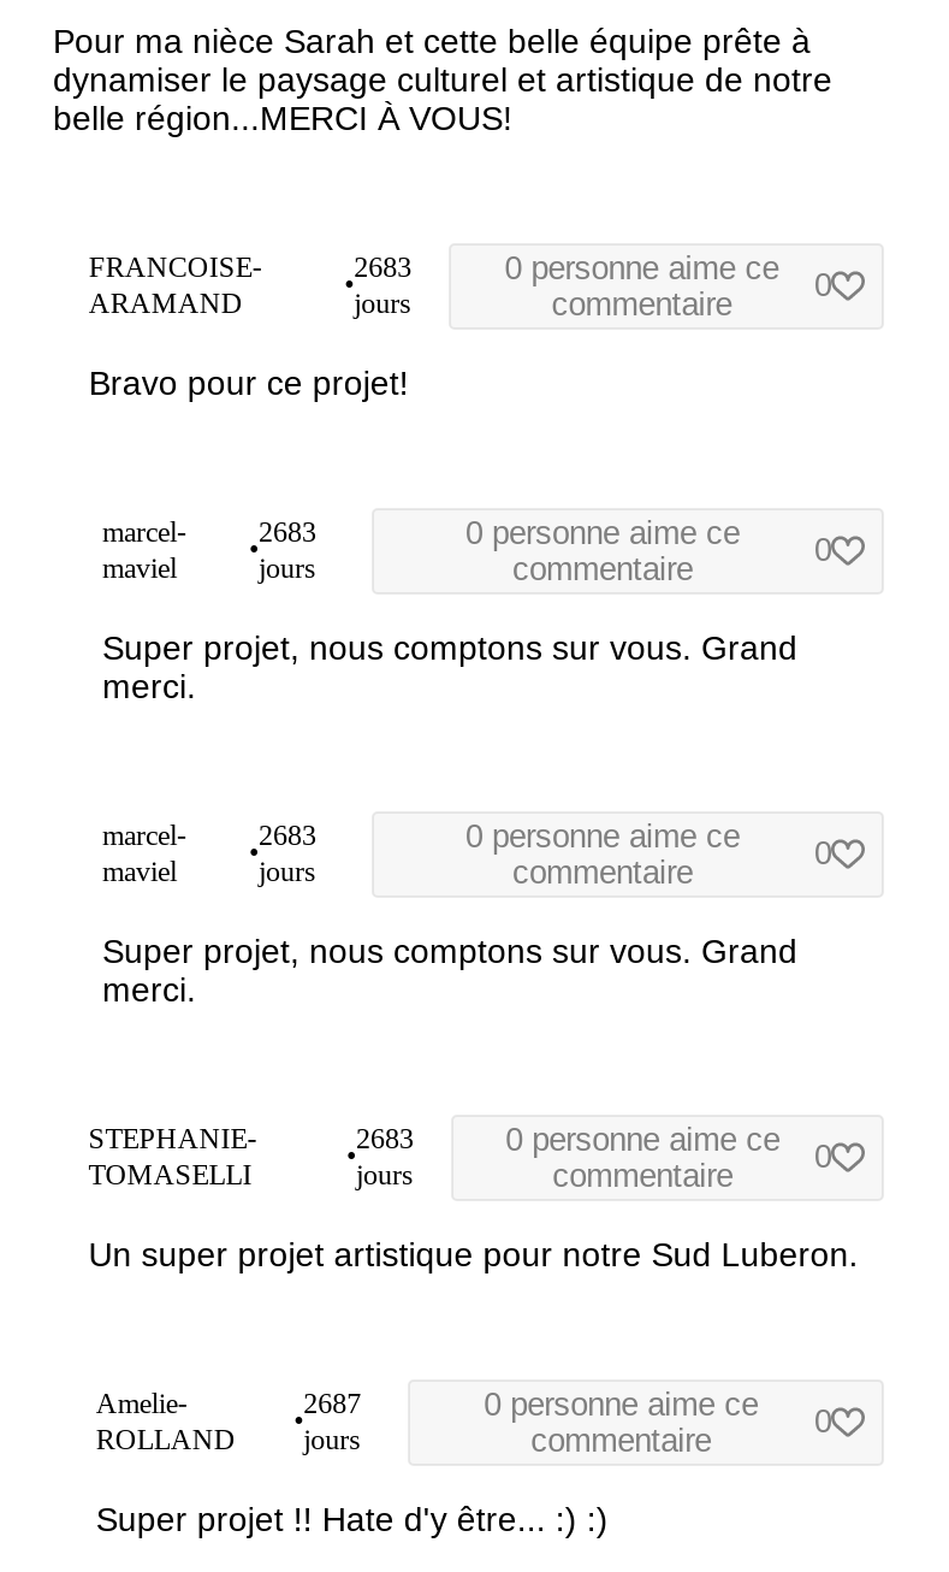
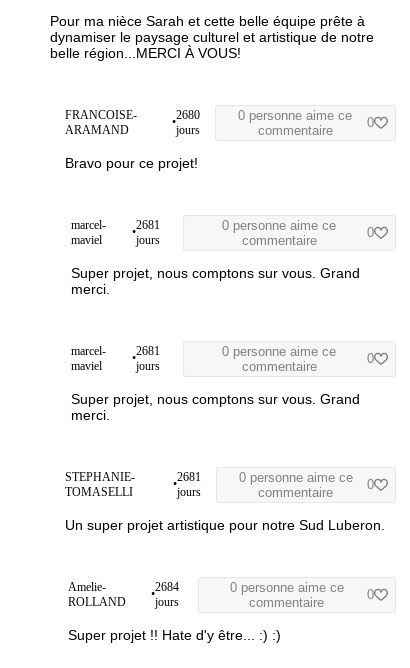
[354,249,412,283] 2683 -> [176,108,200,122] 2680
[259,514,316,548] 2683 -> [136,218,160,232] 2681
[259,818,316,851] 2683 -> [136,344,160,358] 2681
[356,1121,414,1155] 2683 -> [176,470,200,484] 2681
[303,1386,361,1419] 2687 -> [155,580,179,594] 2684

